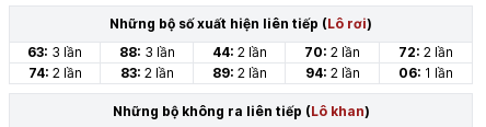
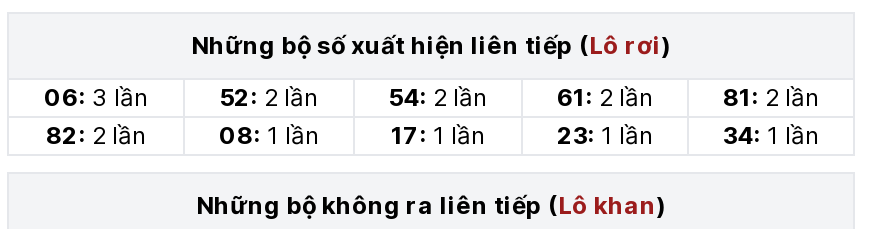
[27,43,82,60] 63: 3 lần -> [44,81,148,111] 06: 3 lần
[119,43,175,60] 88: 3 lần -> [220,81,318,111] 52: 2 lần
[212,43,267,60] 44: 2 lần -> [389,81,487,111] 54: 2 lần
[304,43,360,60] 70: 2 lần -> [557,81,653,111] 61: 2 lần
[398,43,453,60] 72: 2 lần -> [723,81,819,111] 81: 2 lần
[28,64,82,80] 74: 2 lần -> [46,119,146,149] 82: 2 lần
[120,64,173,80] 83: 2 lần -> [219,119,319,149] 08: 1 lần
[212,64,267,80] 89: 2 lần -> [391,119,485,149] 17: 1 lần
[305,64,360,80] 94: 2 lần -> [557,119,653,149] 23: 1 lần
[398,64,453,80] 06: 1 lần -> [723,119,819,149] 34: 1 lần

